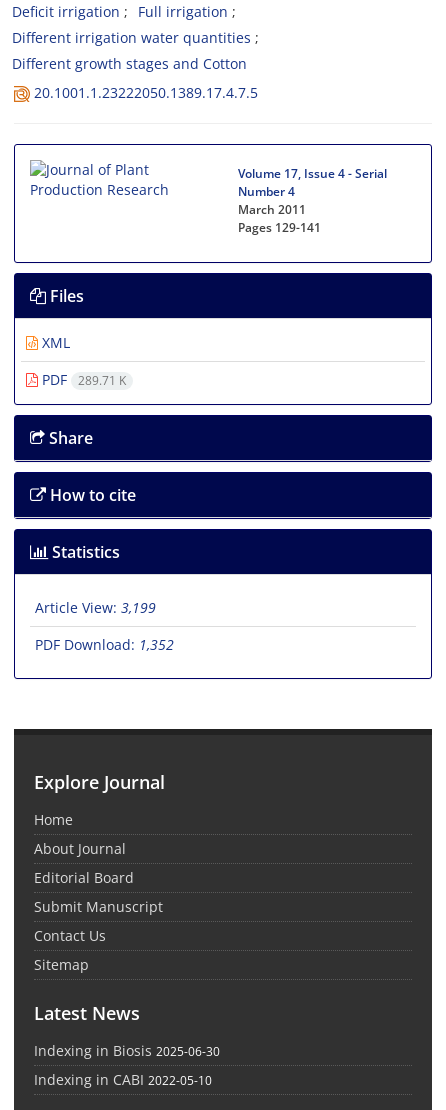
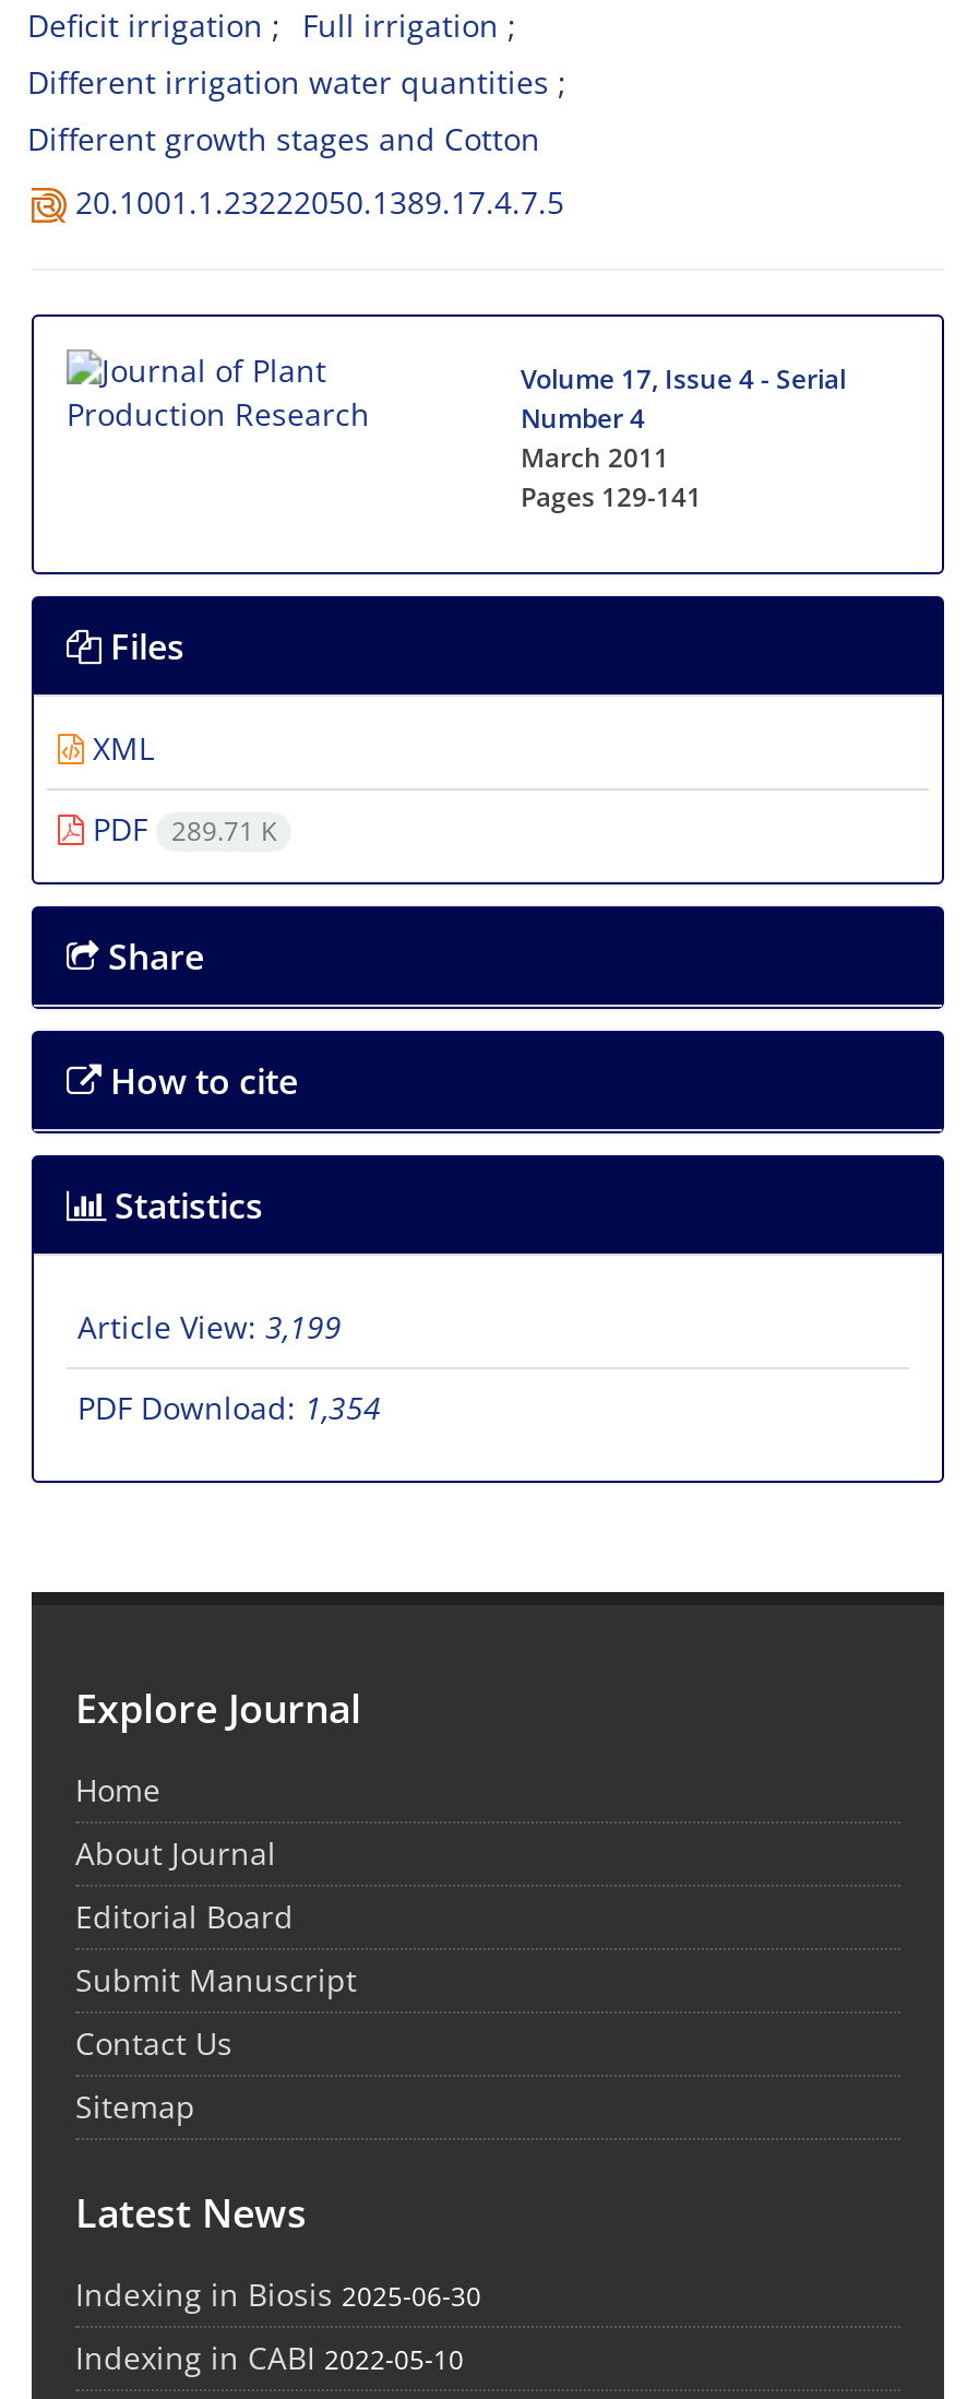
[35,635,174,654] PDF Download: 1,352 -> [77,1387,381,1429] PDF Download: 1,354

